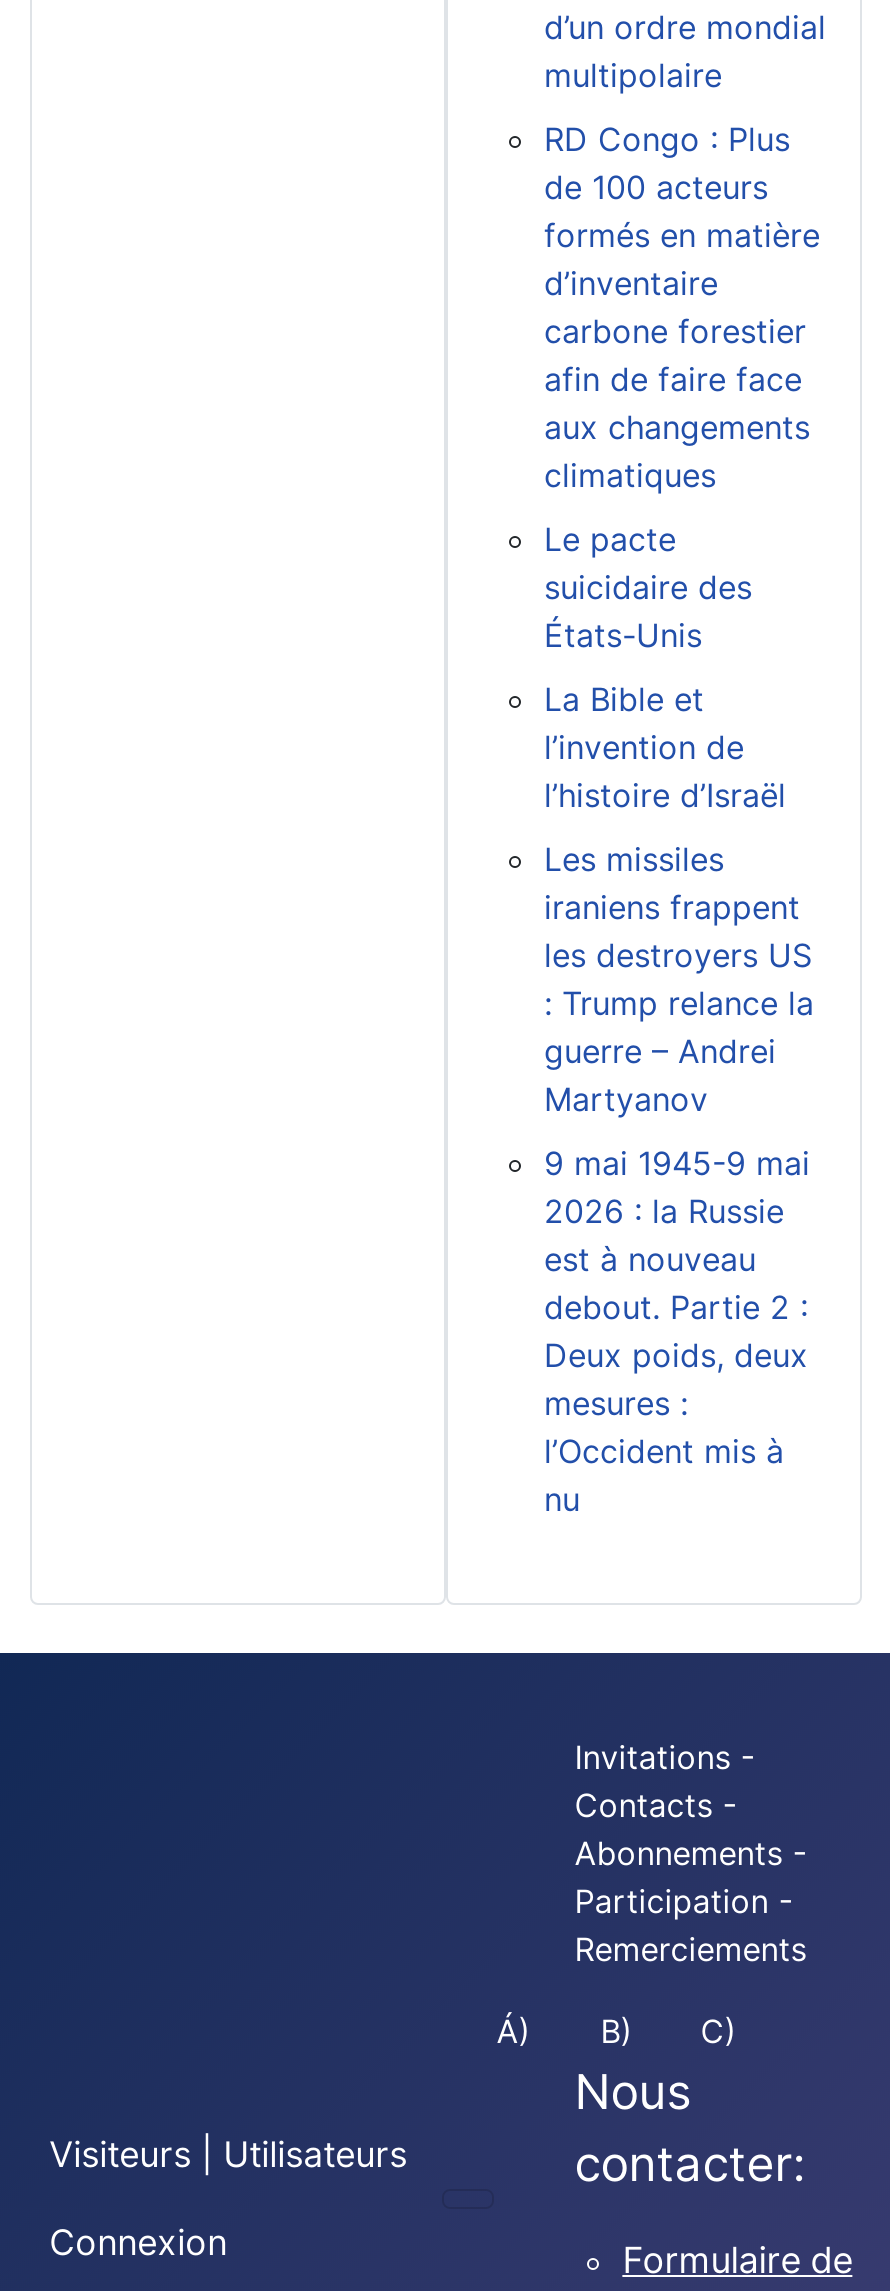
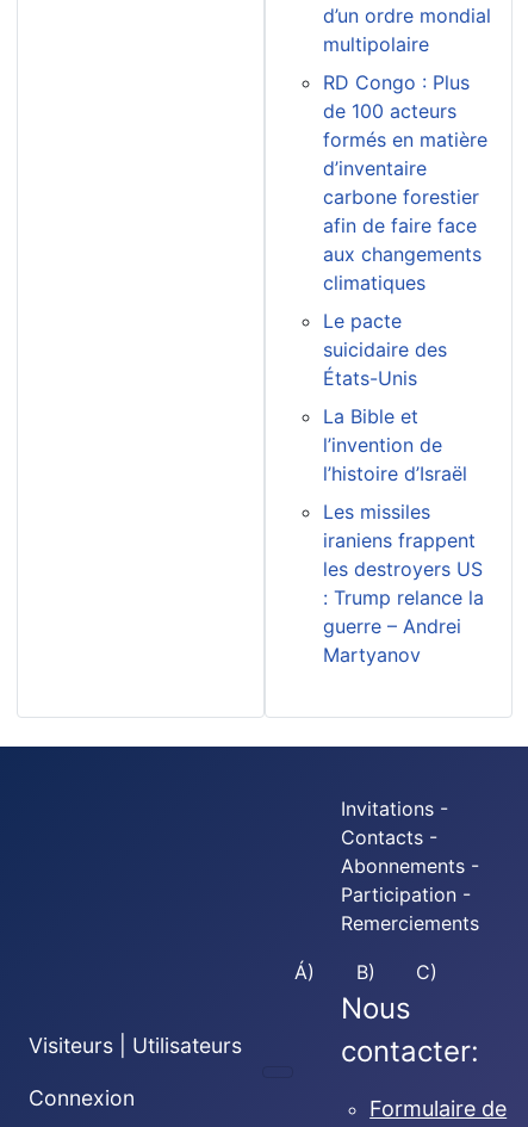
[544,1143,810,1519] 9 mai 1945-9 mai | 2026 : la Russie | est à nouveau | debout. Partie 2 : | Deux poids, deux | mesures : | l’Occident mis à | nu -> none

